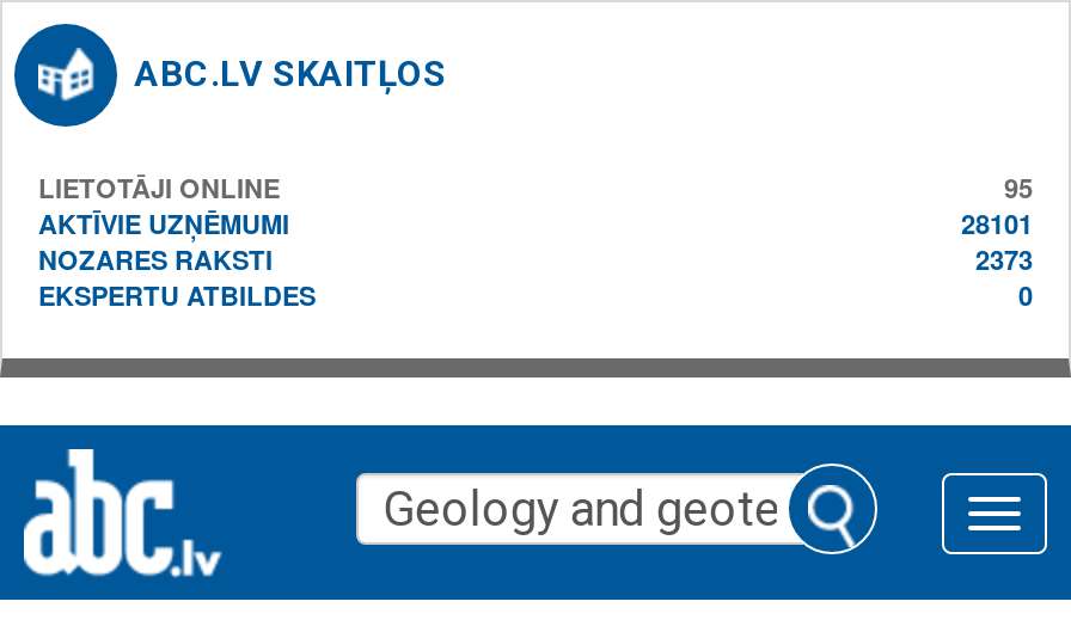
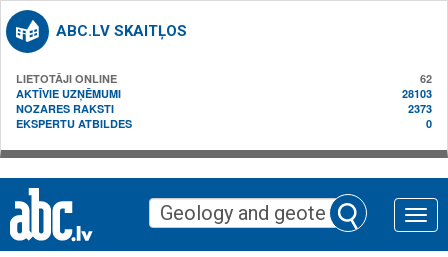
[1004,170,1033,205] 95 -> [420,71,432,86] 62
[961,205,1033,241] 28101 -> [402,86,432,101] 28103

